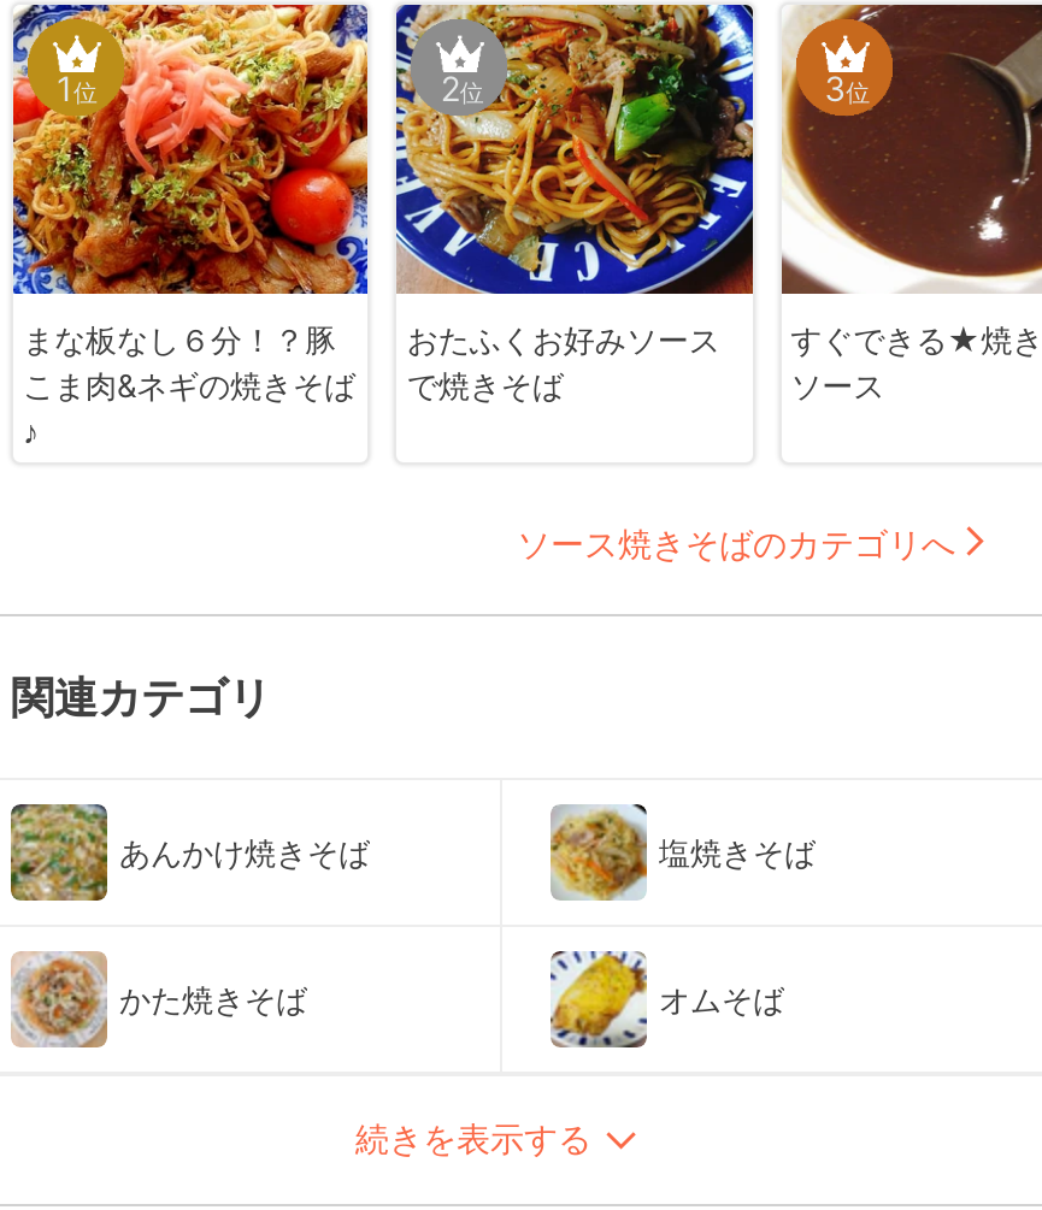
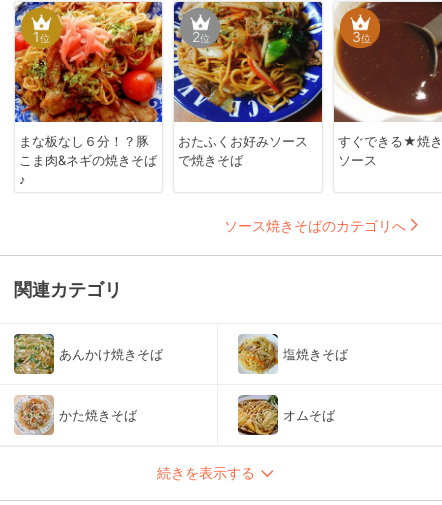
[548,951,649,1047] [image] -> [237,395,279,435] [image]

